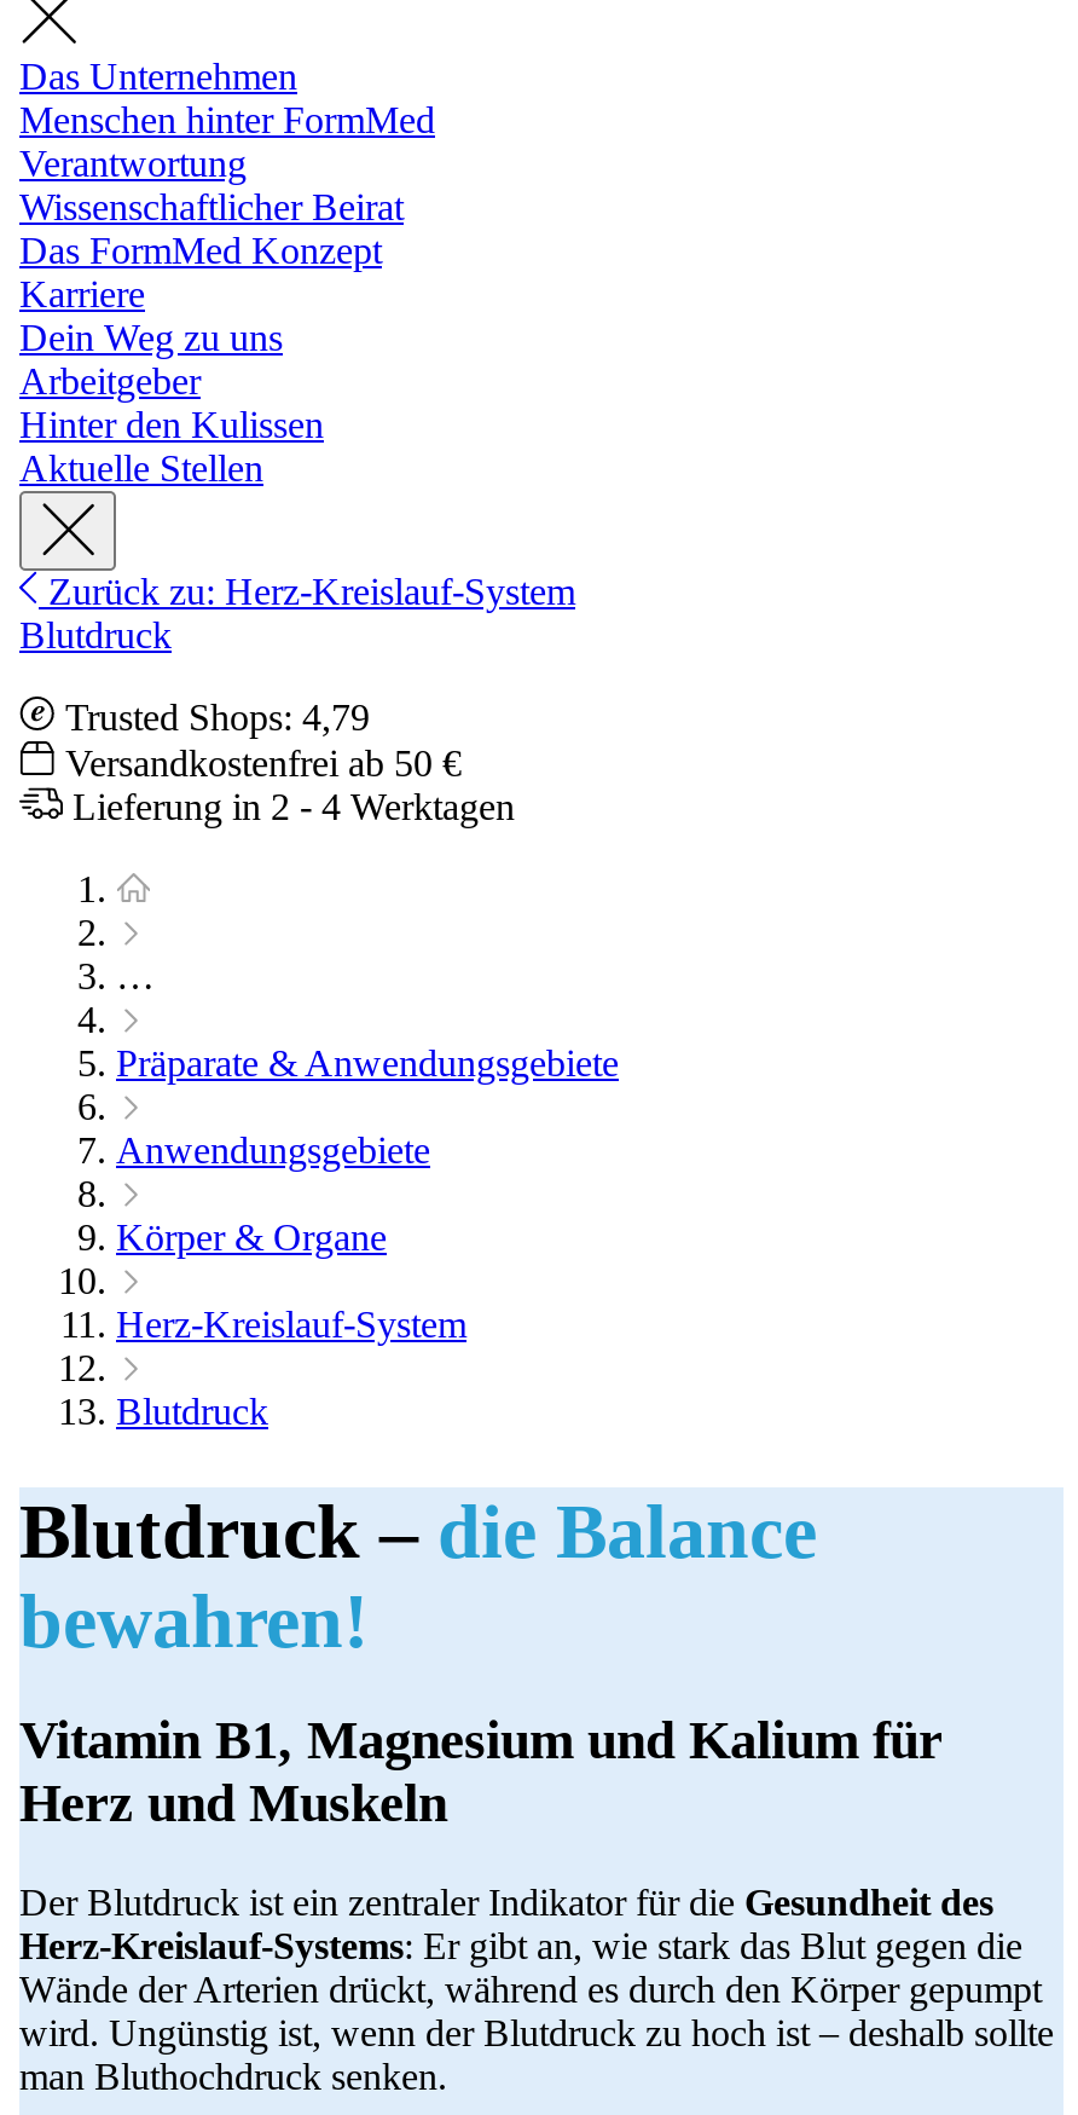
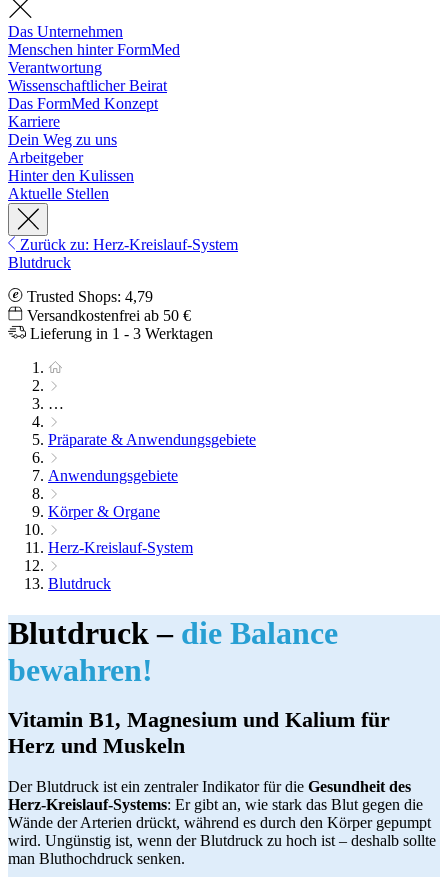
[63,787,515,828] Lieferung in 2 - 4 Werktagen -> [26,325,213,342] Lieferung in 1 - 3 Werktagen

